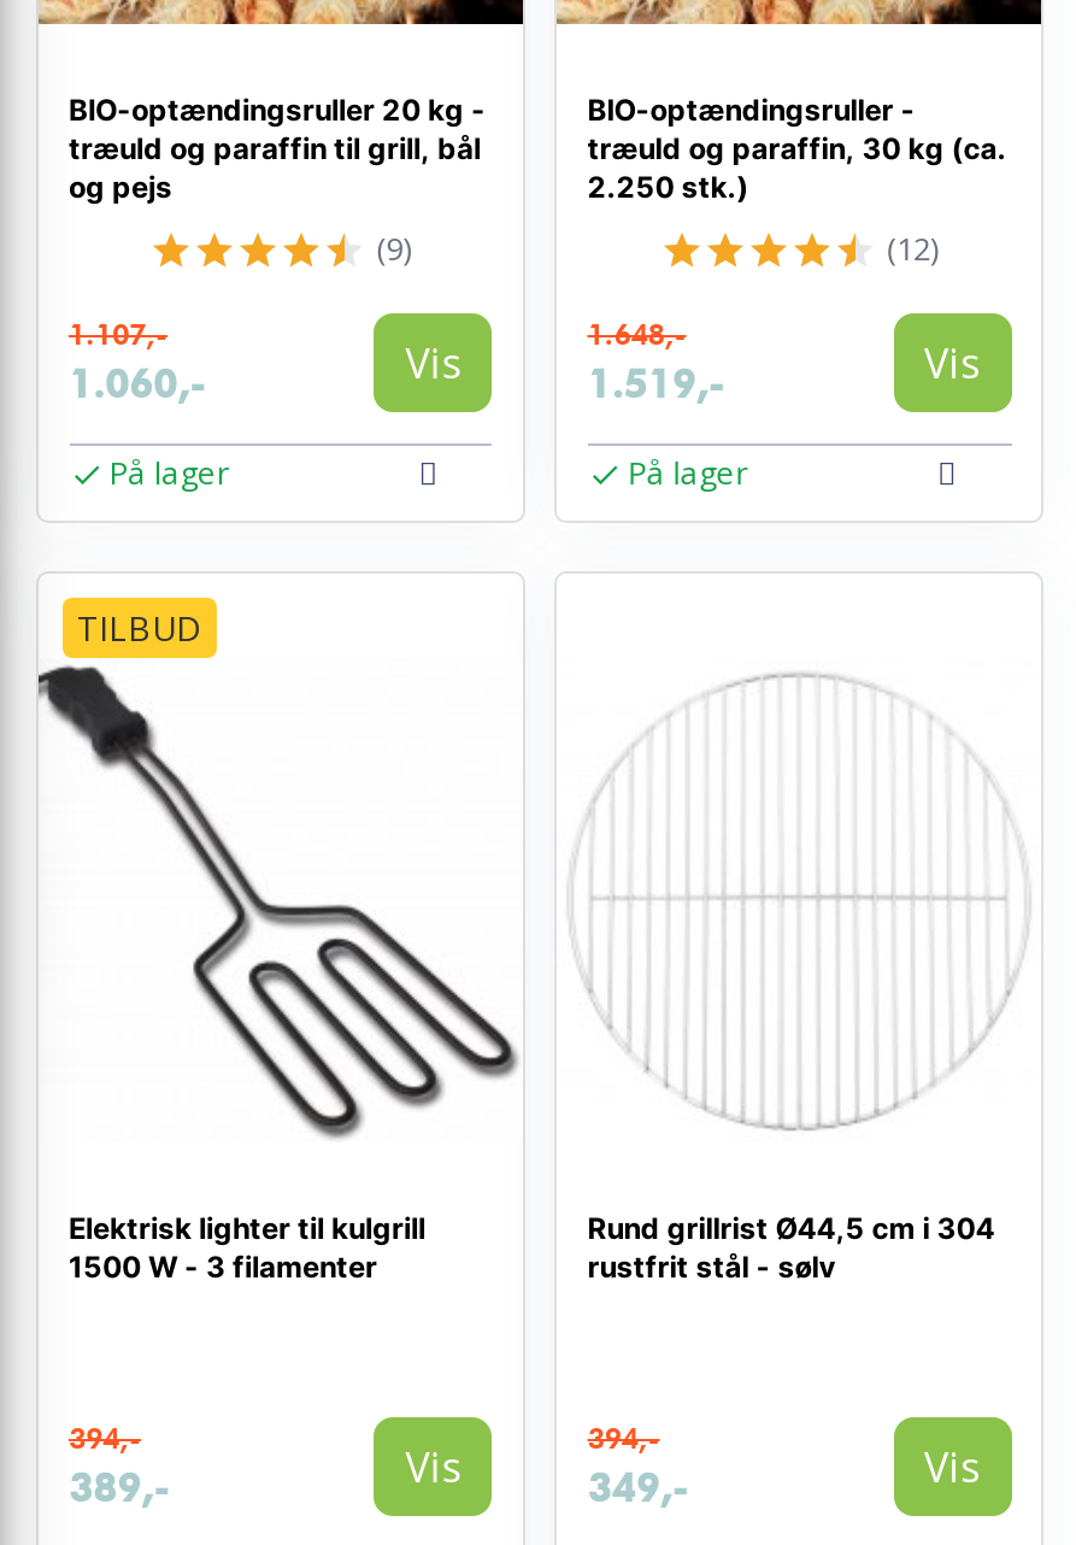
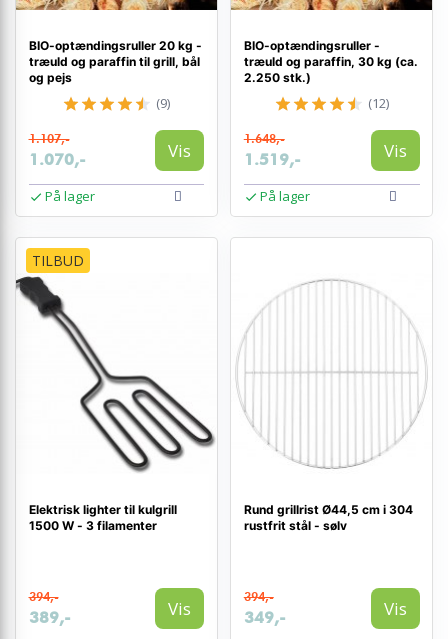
[69,361,206,407] 1.060,- -> [28,150,85,169] 1.070,-

